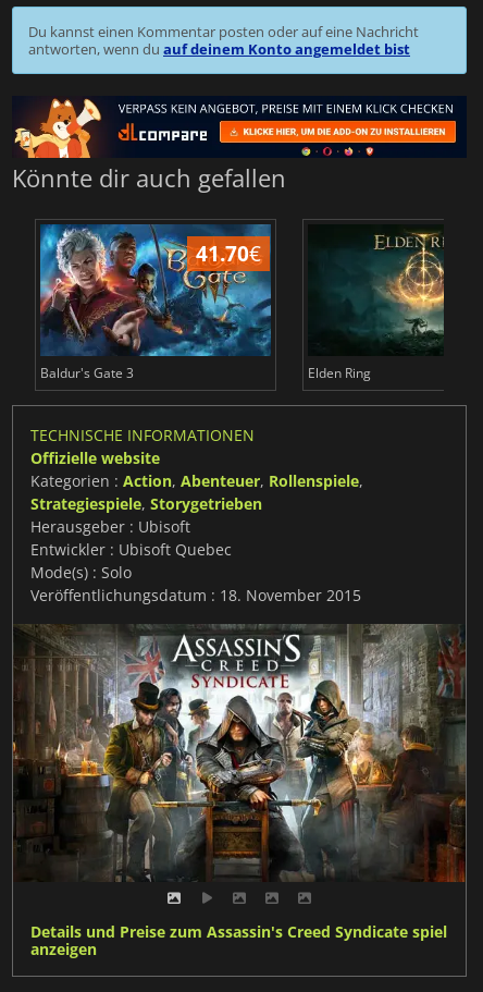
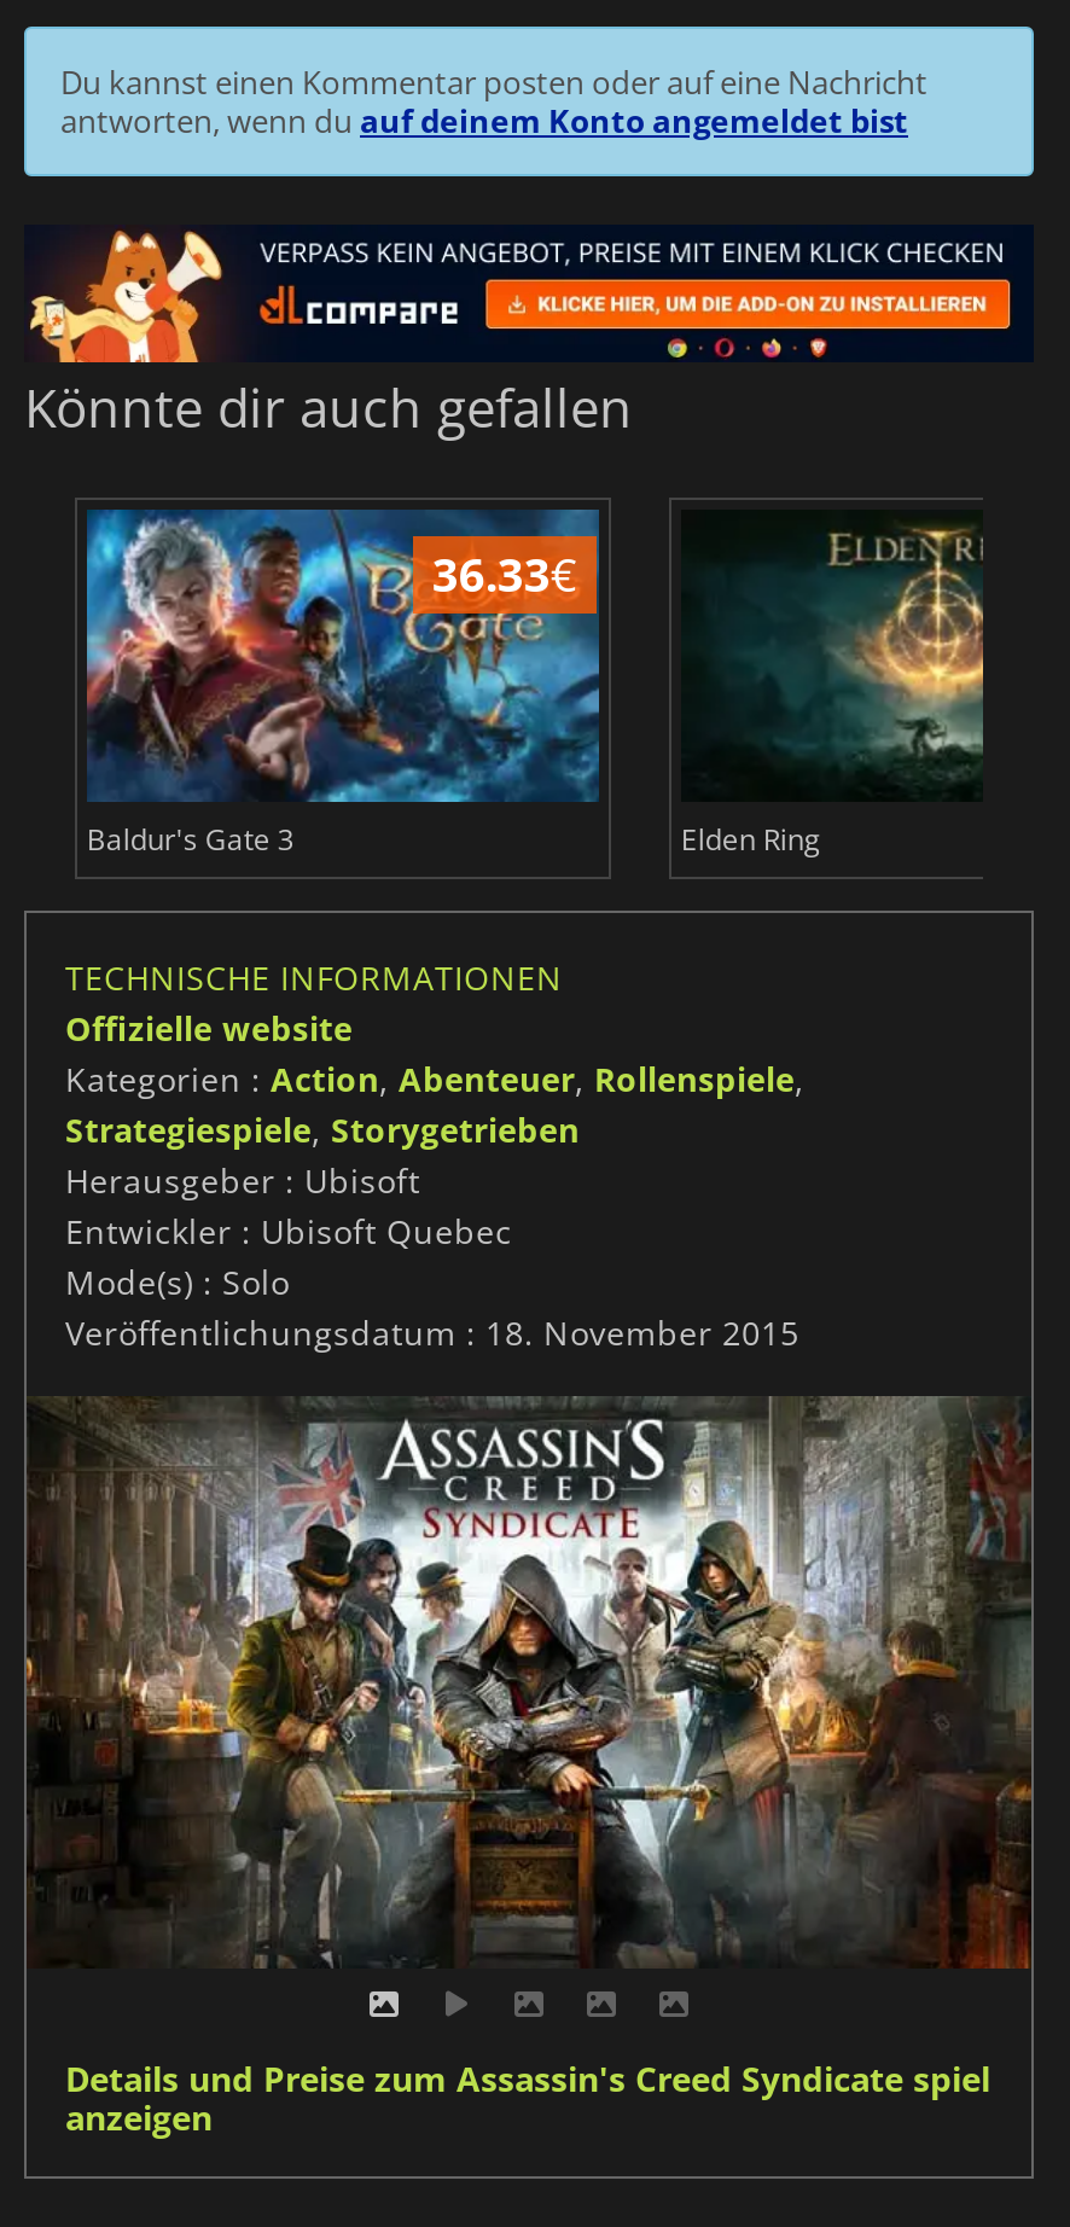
[196,239,261,268] 41.70€ -> [432,542,577,607] 36.33€

